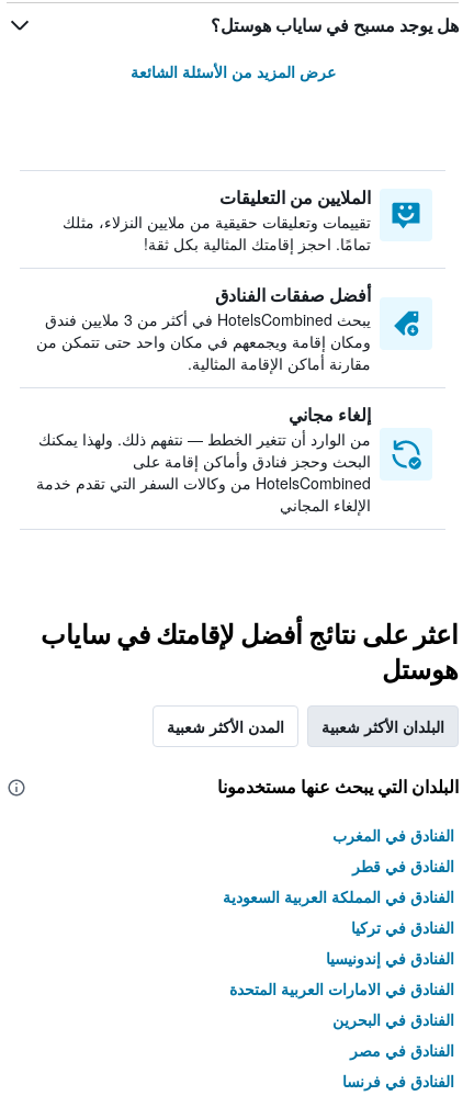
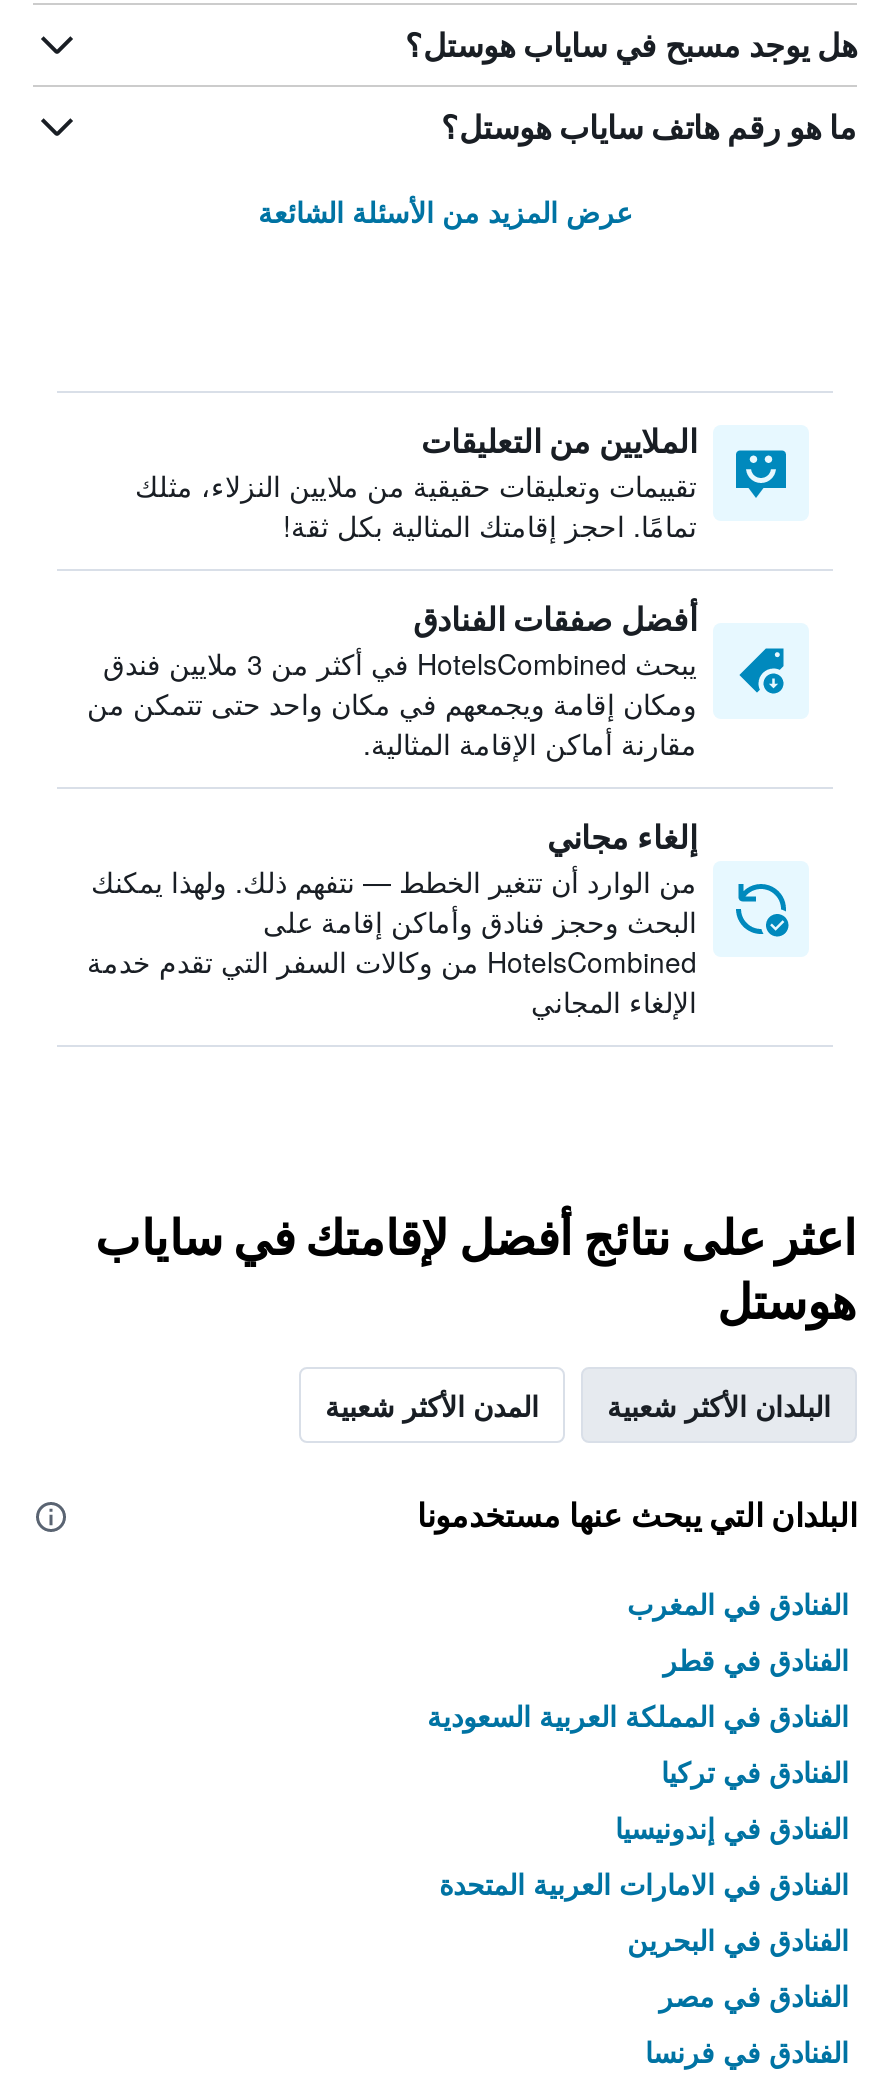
none -> [441,107,857,147] ما هو رقم هاتف ساياب هوستل؟

